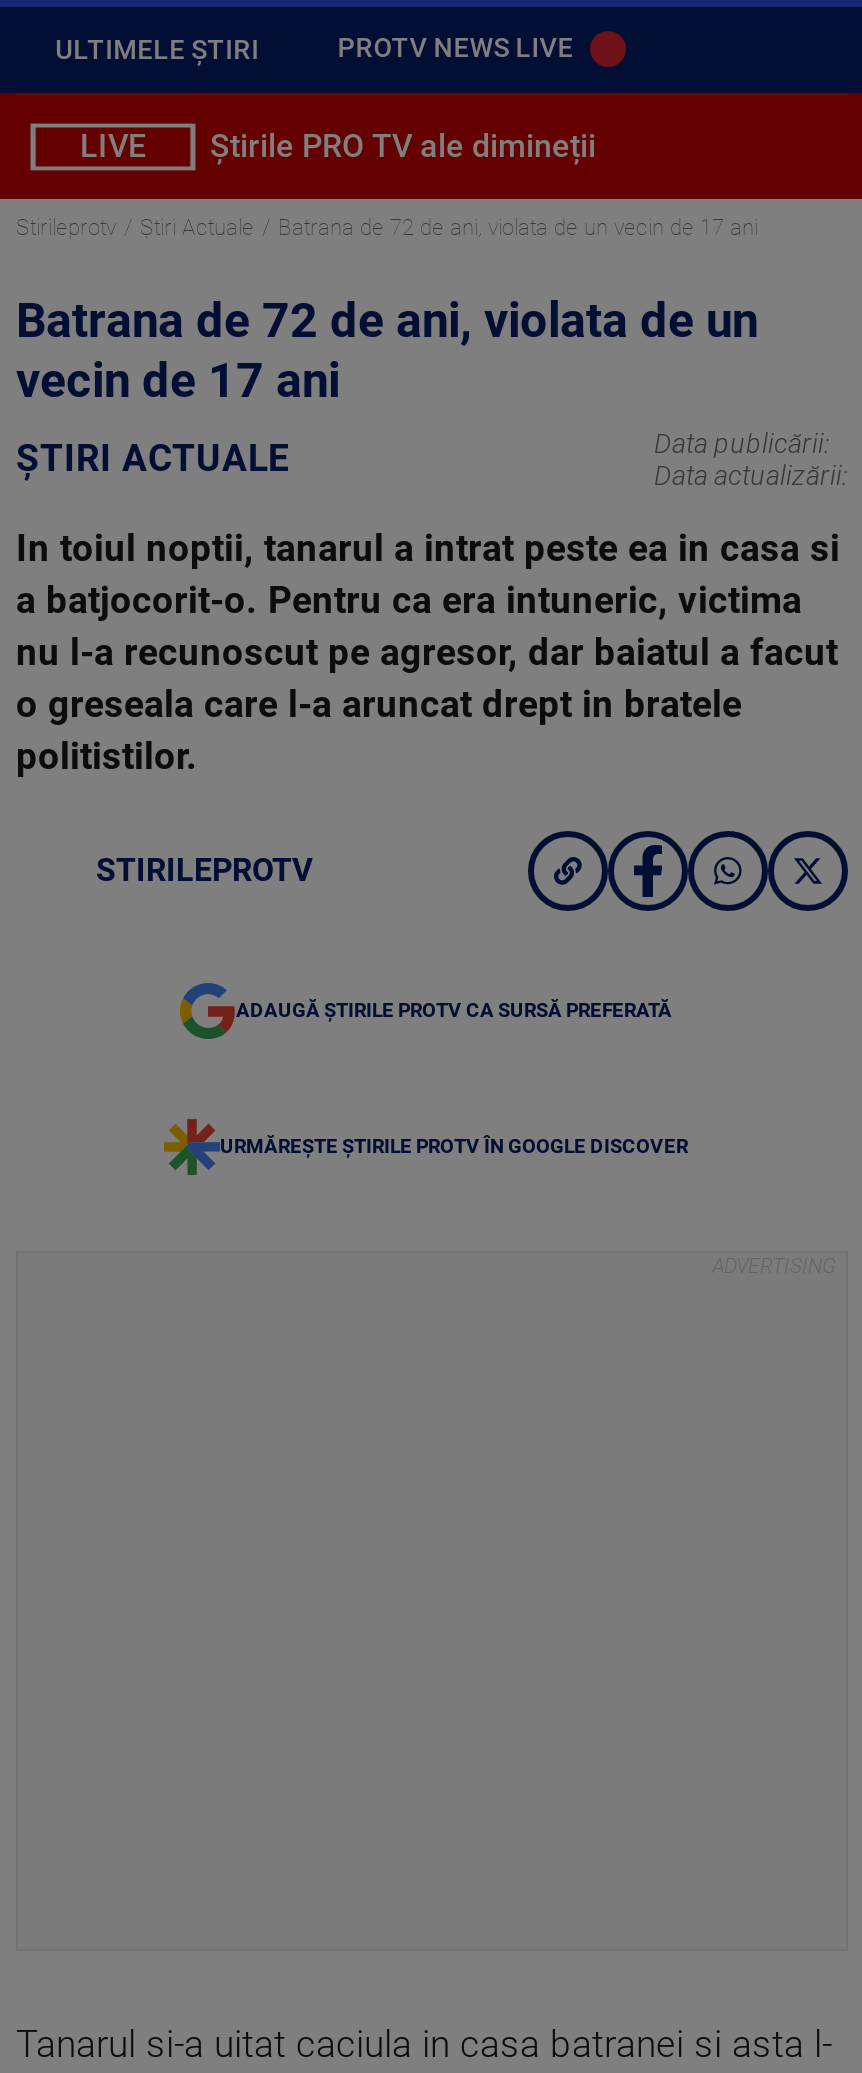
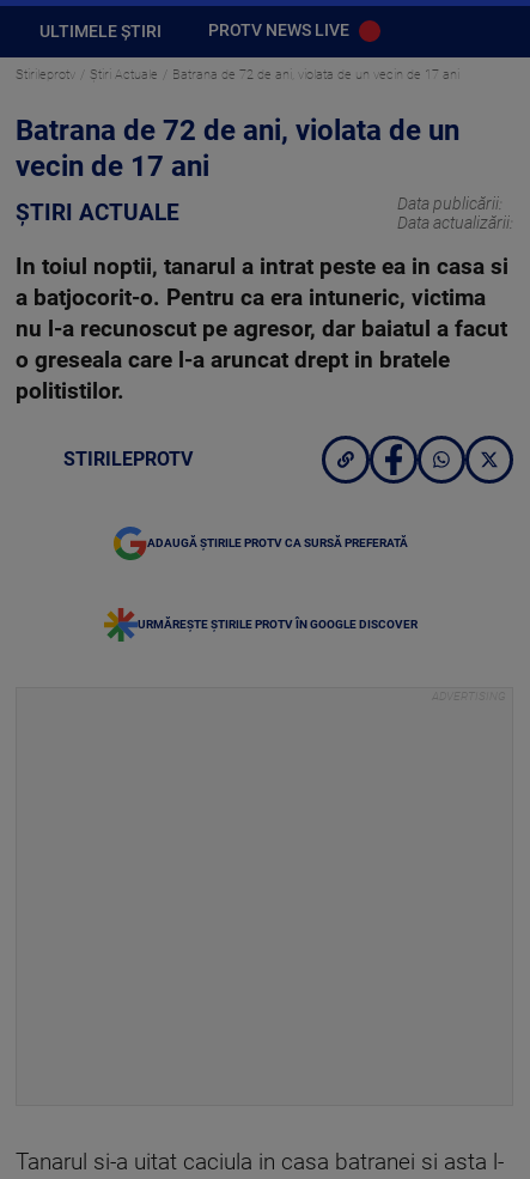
[80,127,596,165] LIVE | Știrile PRO TV ale dimineții -> none

